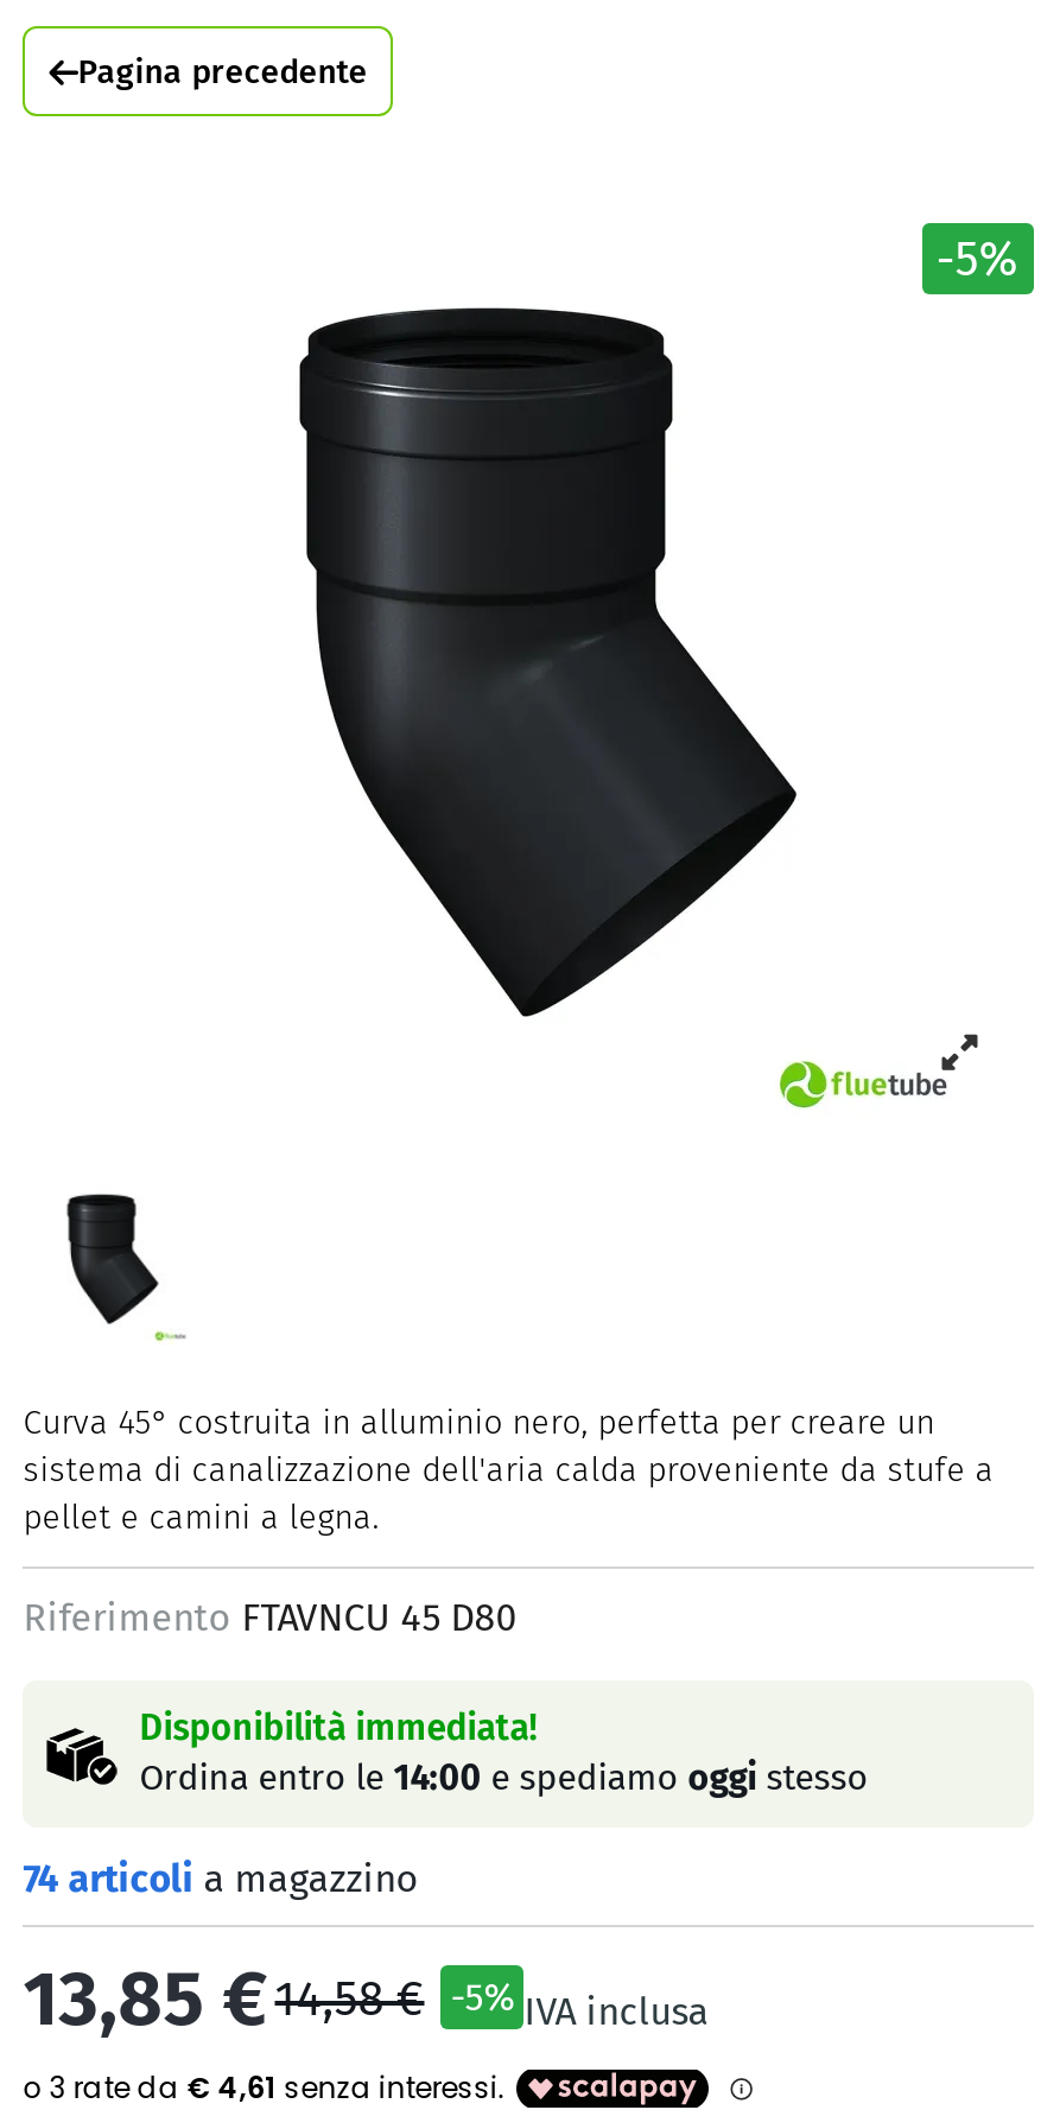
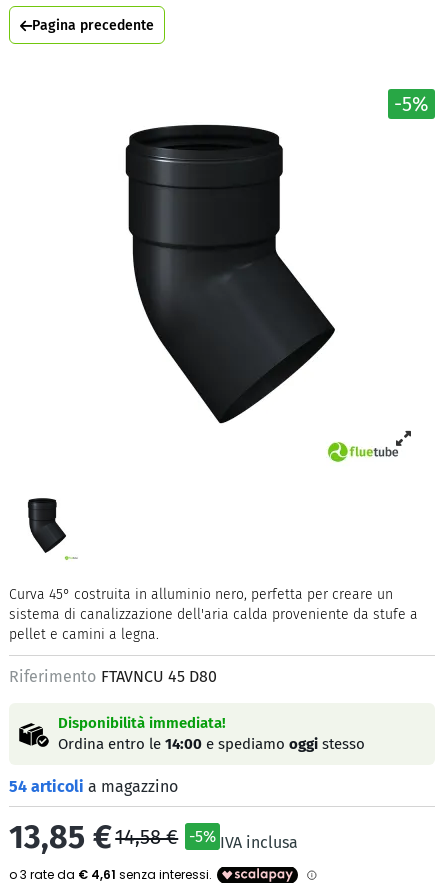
[23,1856,417,1901] 74 articoli a magazzino -> [9,777,178,796] 54 articoli a magazzino

